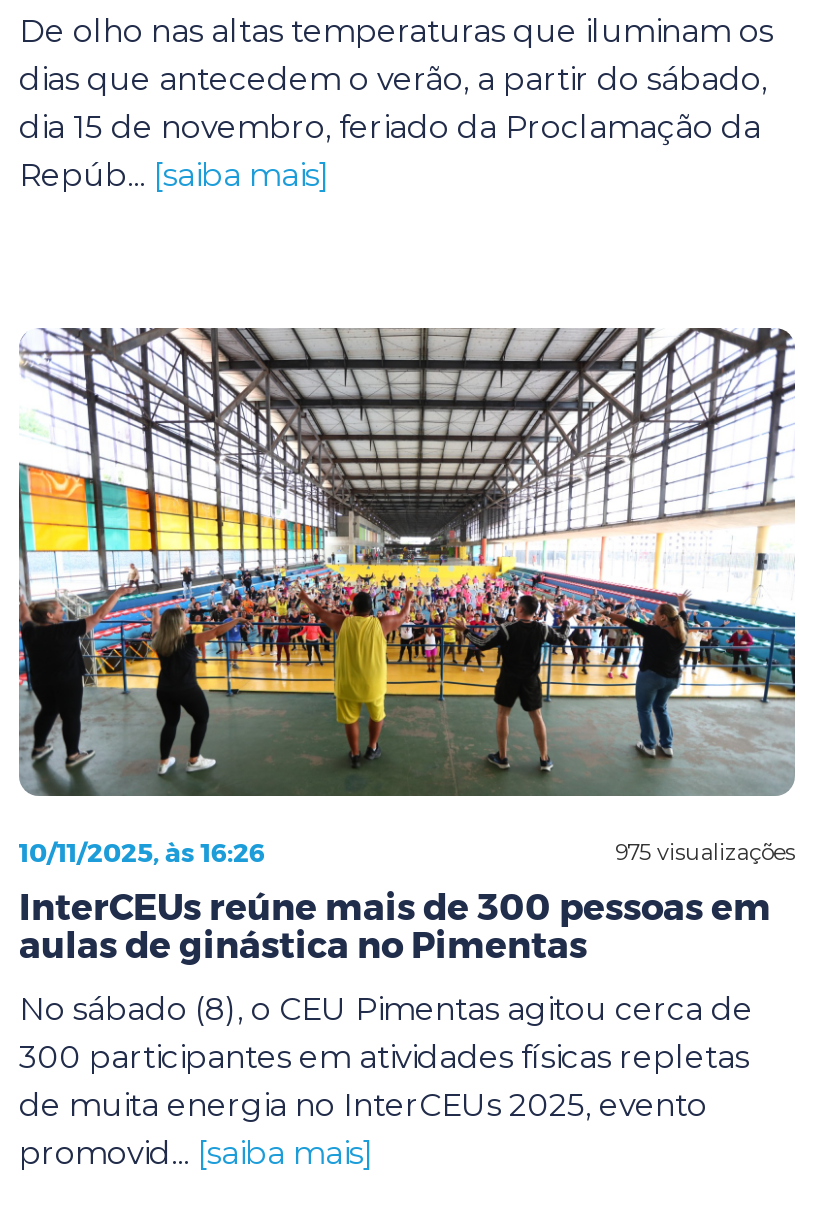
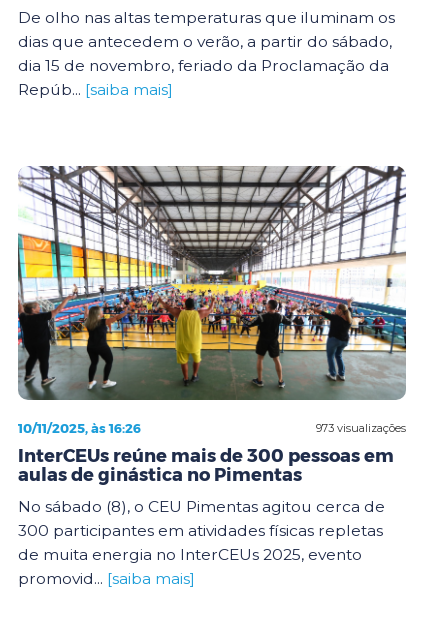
[615,837,795,865] 975 visualizações -> [316,420,406,434] 973 visualizações

